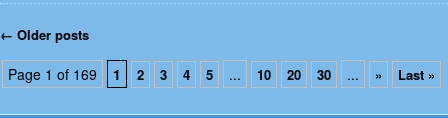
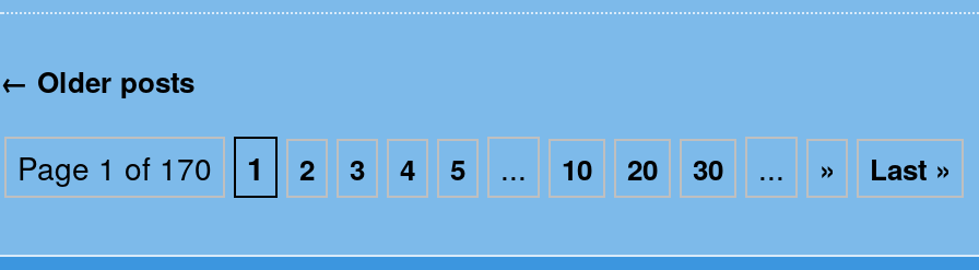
[8,64,97,84] Page 1 of 169 -> [17,145,212,189] Page 1 of 170

